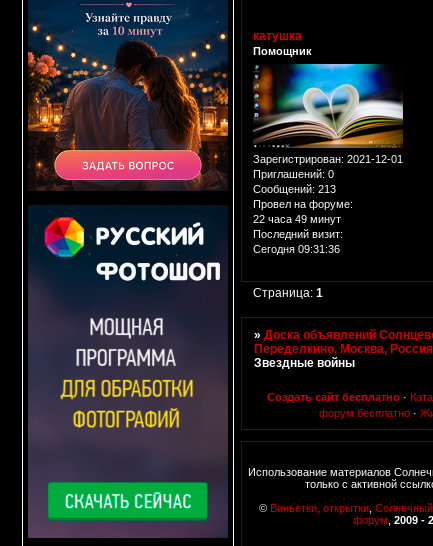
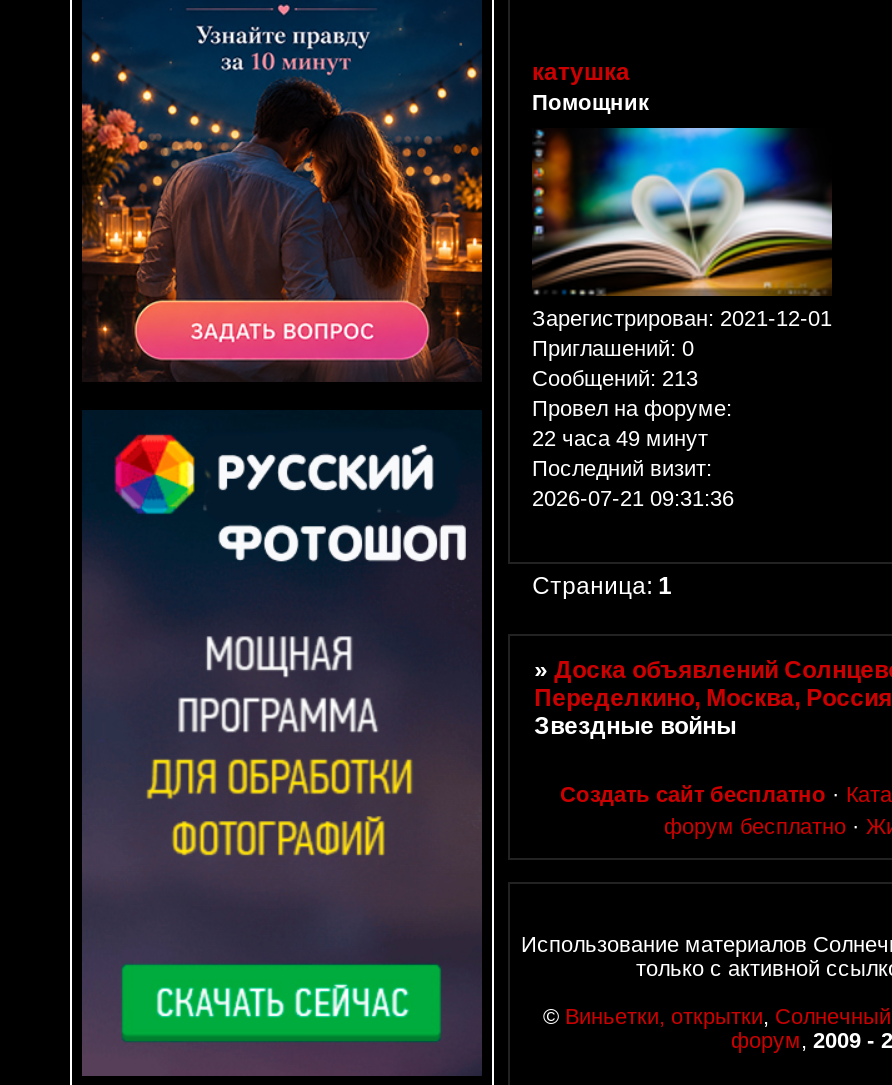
[253,243,340,255] Сегодня 09:31:36 -> [532,485,734,509] 2026-07-21 09:31:36

